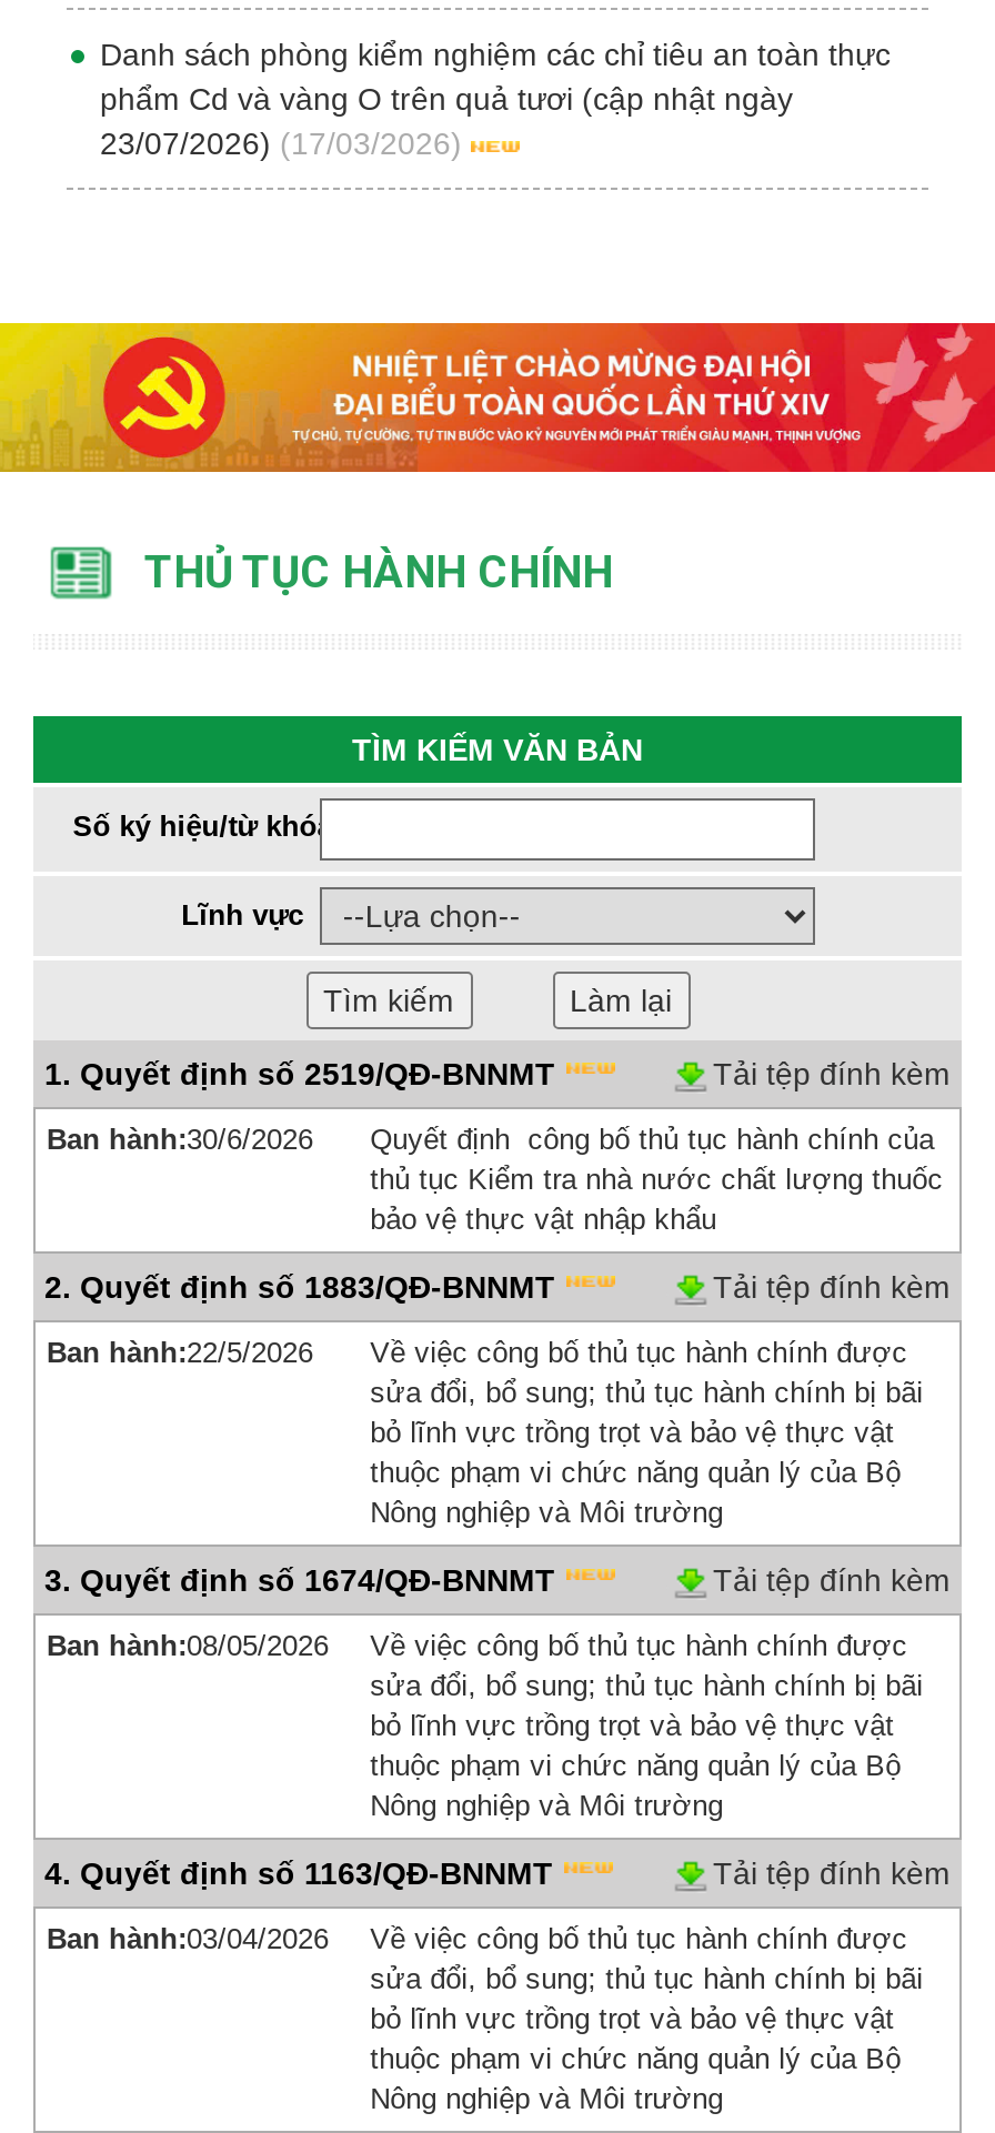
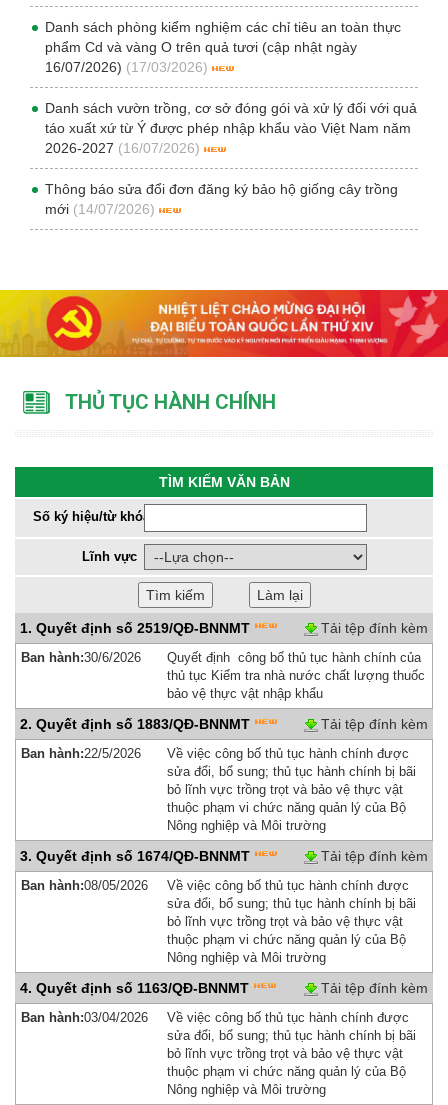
[100,125,462,161] 23/07/2026) (17/03/2026) -> [45,59,417,217] 16/07/2026) (17/03/2026) | Danh sách vườn trồng, cơ sở đóng gói và xử lý đối với quả | táo xuất xứ từ Ý được phép nhập khẩu vào Việt Nam năm | 2026-2027 (16/07/2026) | Thông báo sửa đổi đơn đăng ký bảo hộ giống cây trồng | mới (14/07/2026)

